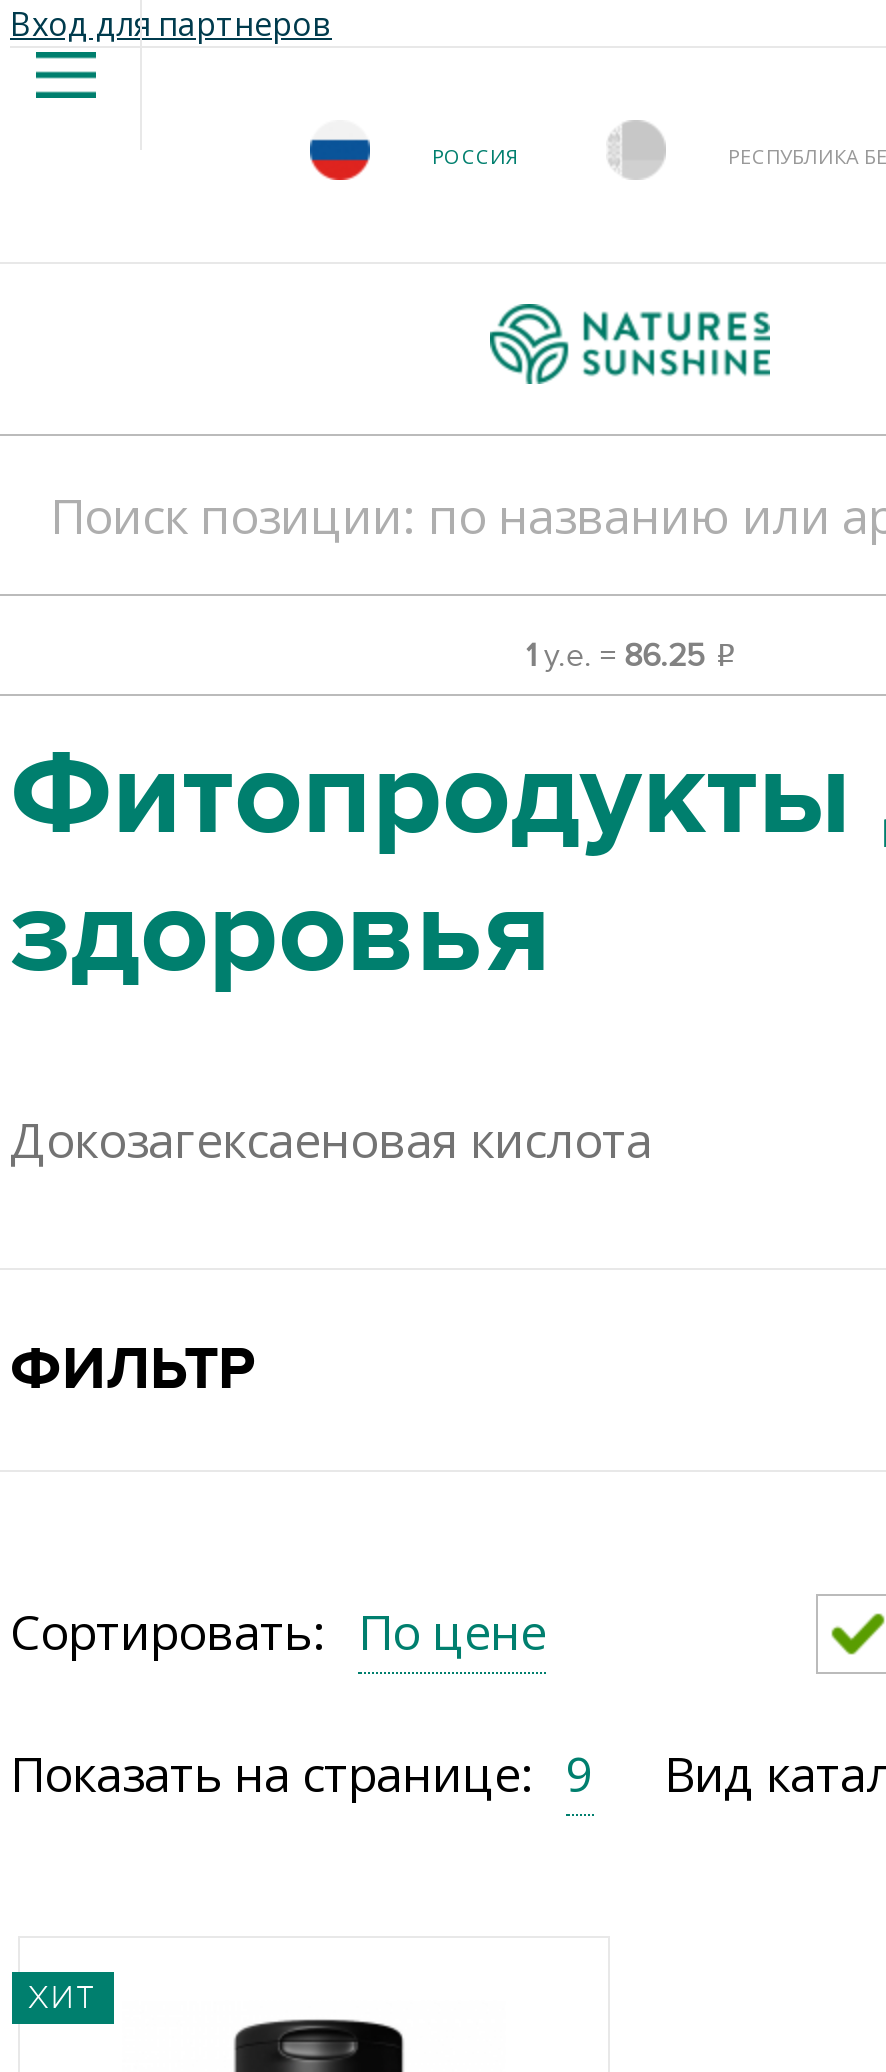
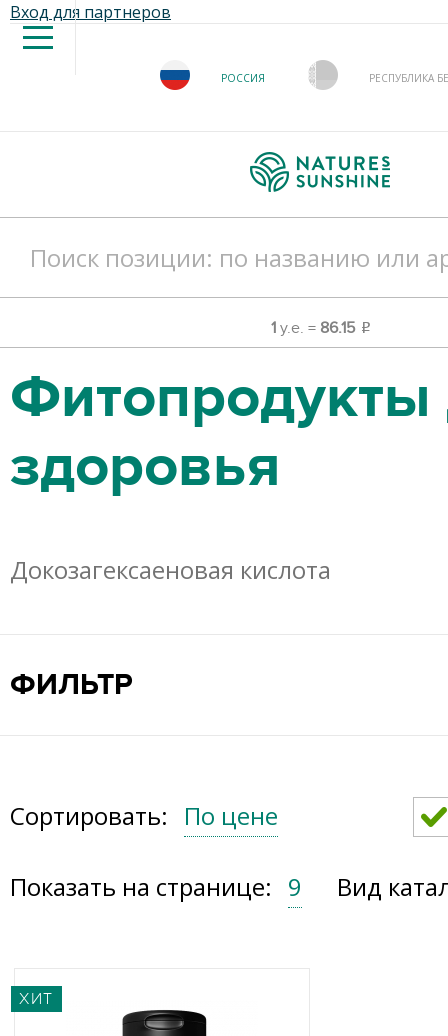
[526,637,734,677] 1 у.е. = 86.25 o -> [270,318,369,338] 1 у.е. = 86.15 o

